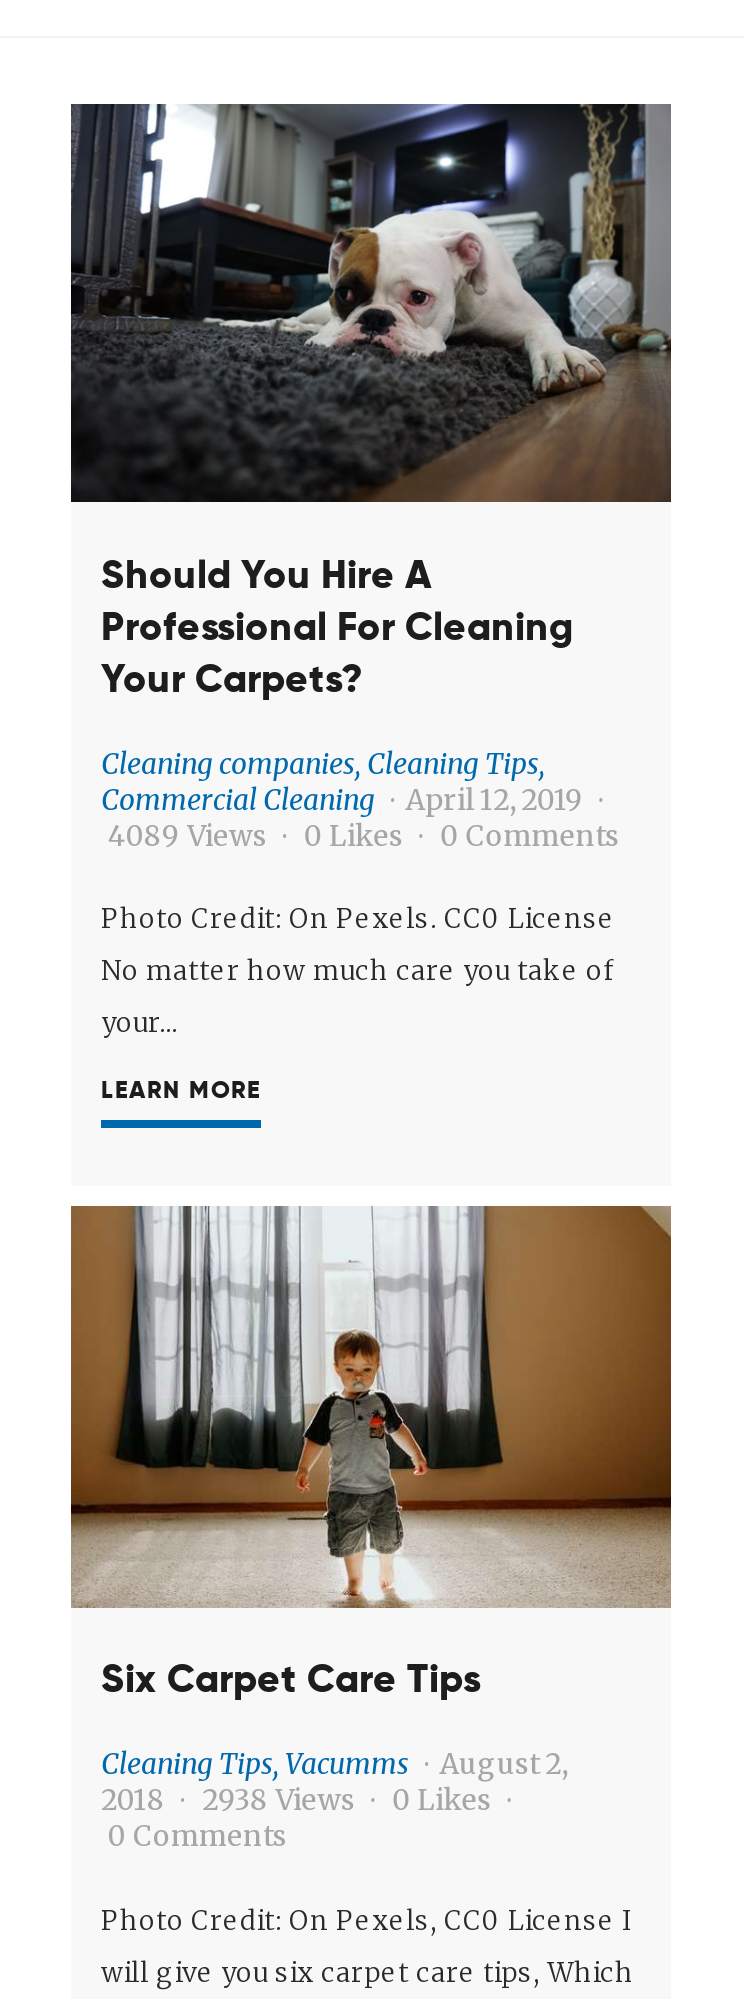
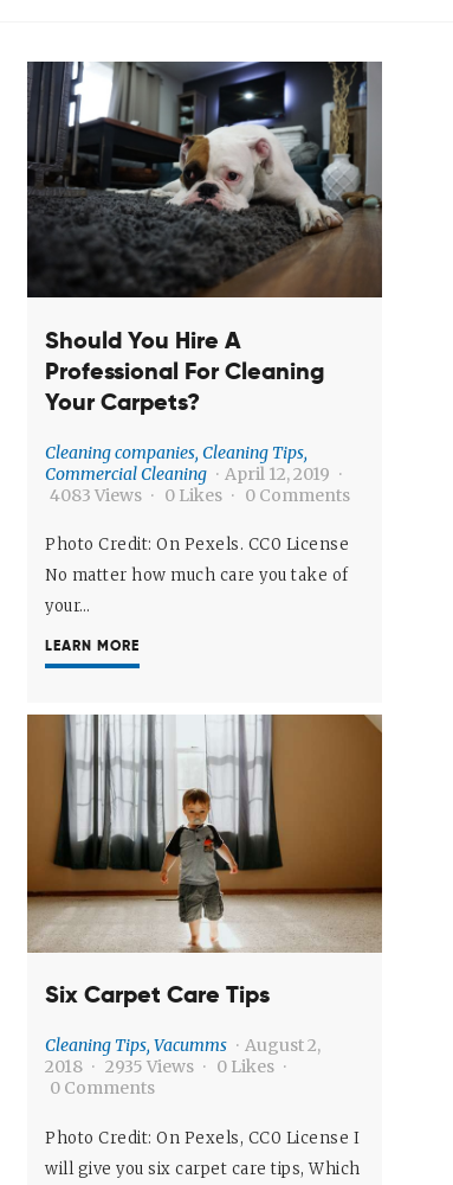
[108,818,619,854] 4089 Views 0 Likes 0 Comments -> [49,485,350,506] 4083 Views 0 Likes 0 Comments
[101,1783,491,1819] 2018 2938 Views 0 Likes -> [45,1056,275,1078] 2018 2935 Views 0 Likes

